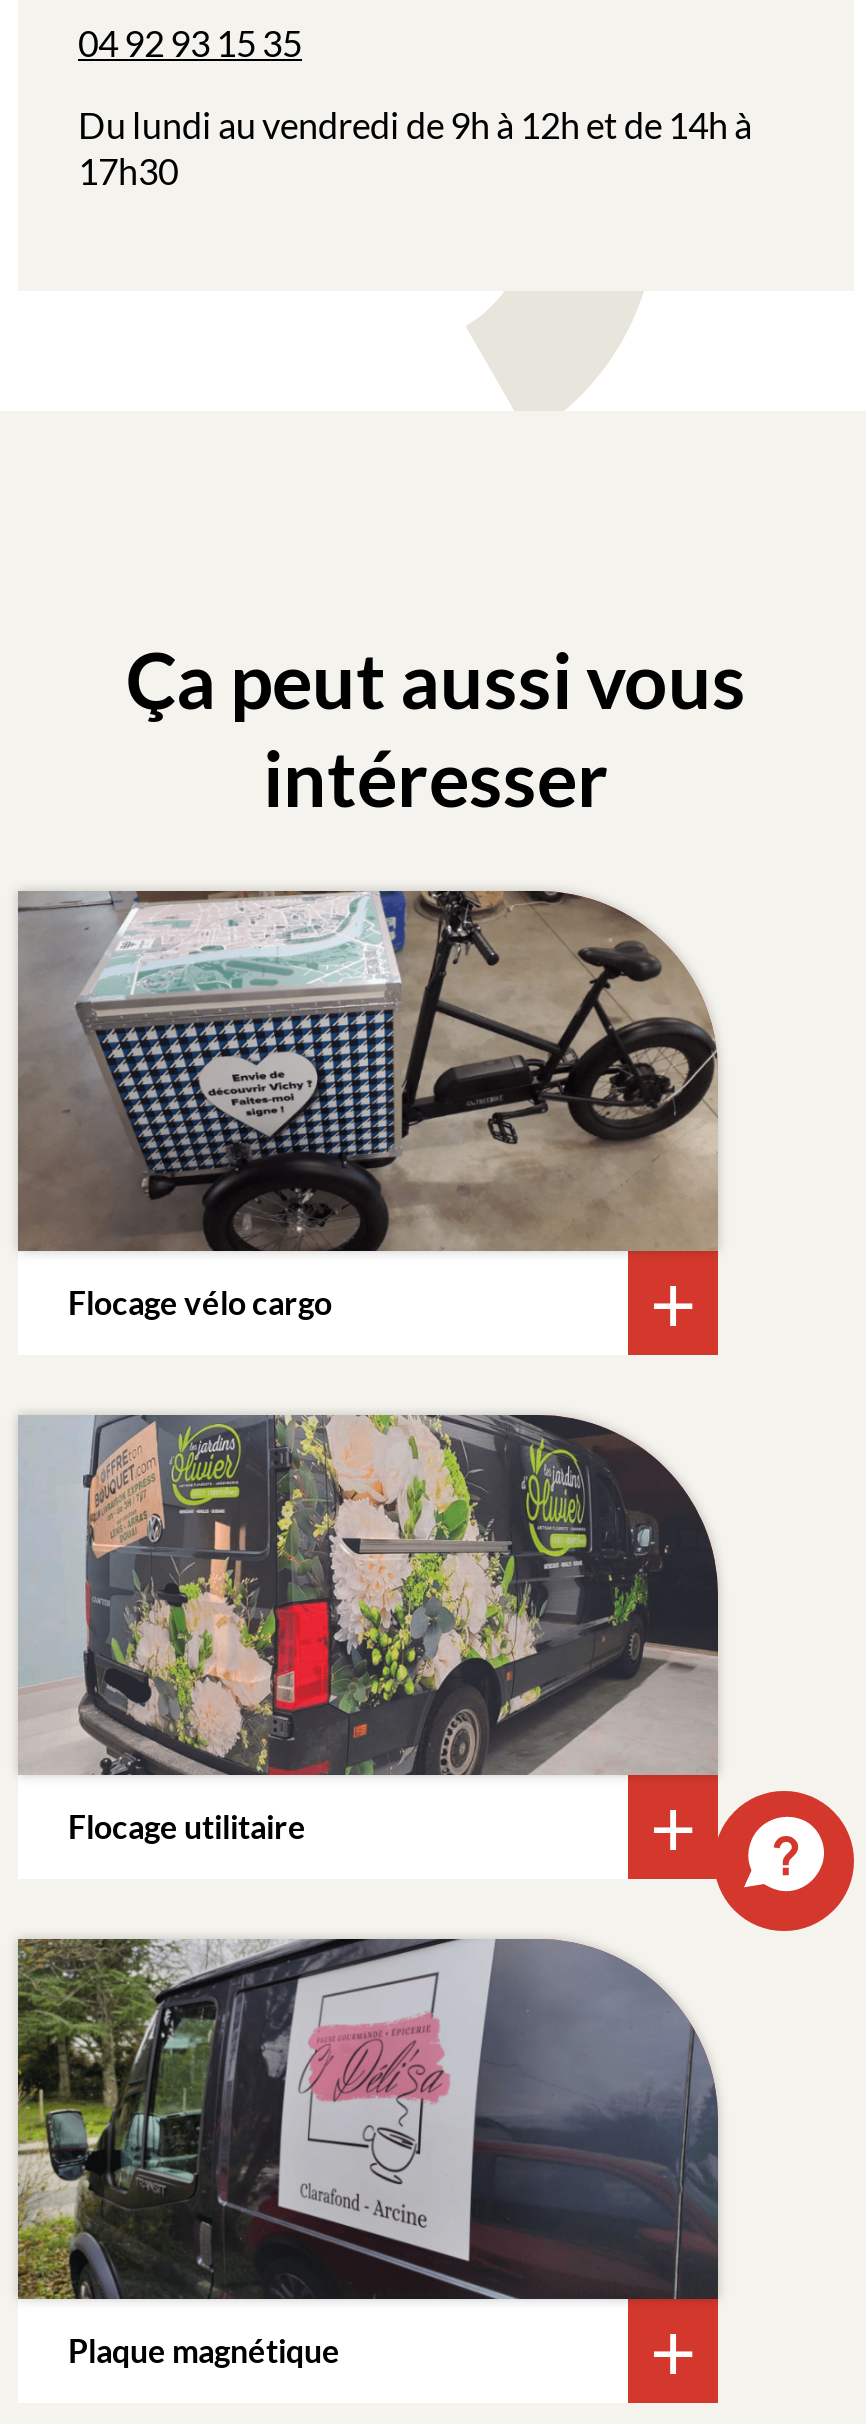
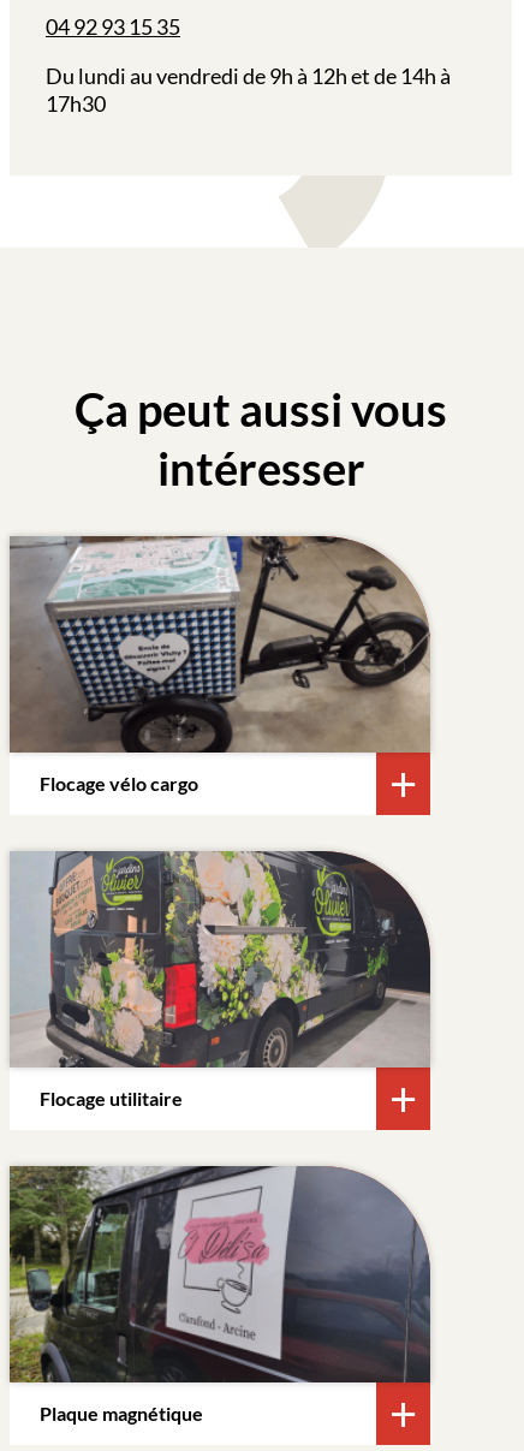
[716,1789,856,1933] [image] -> none

